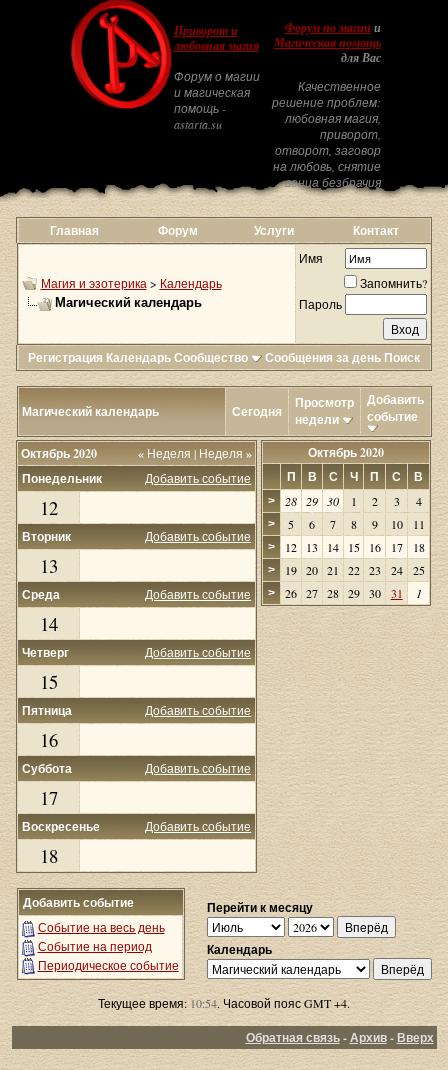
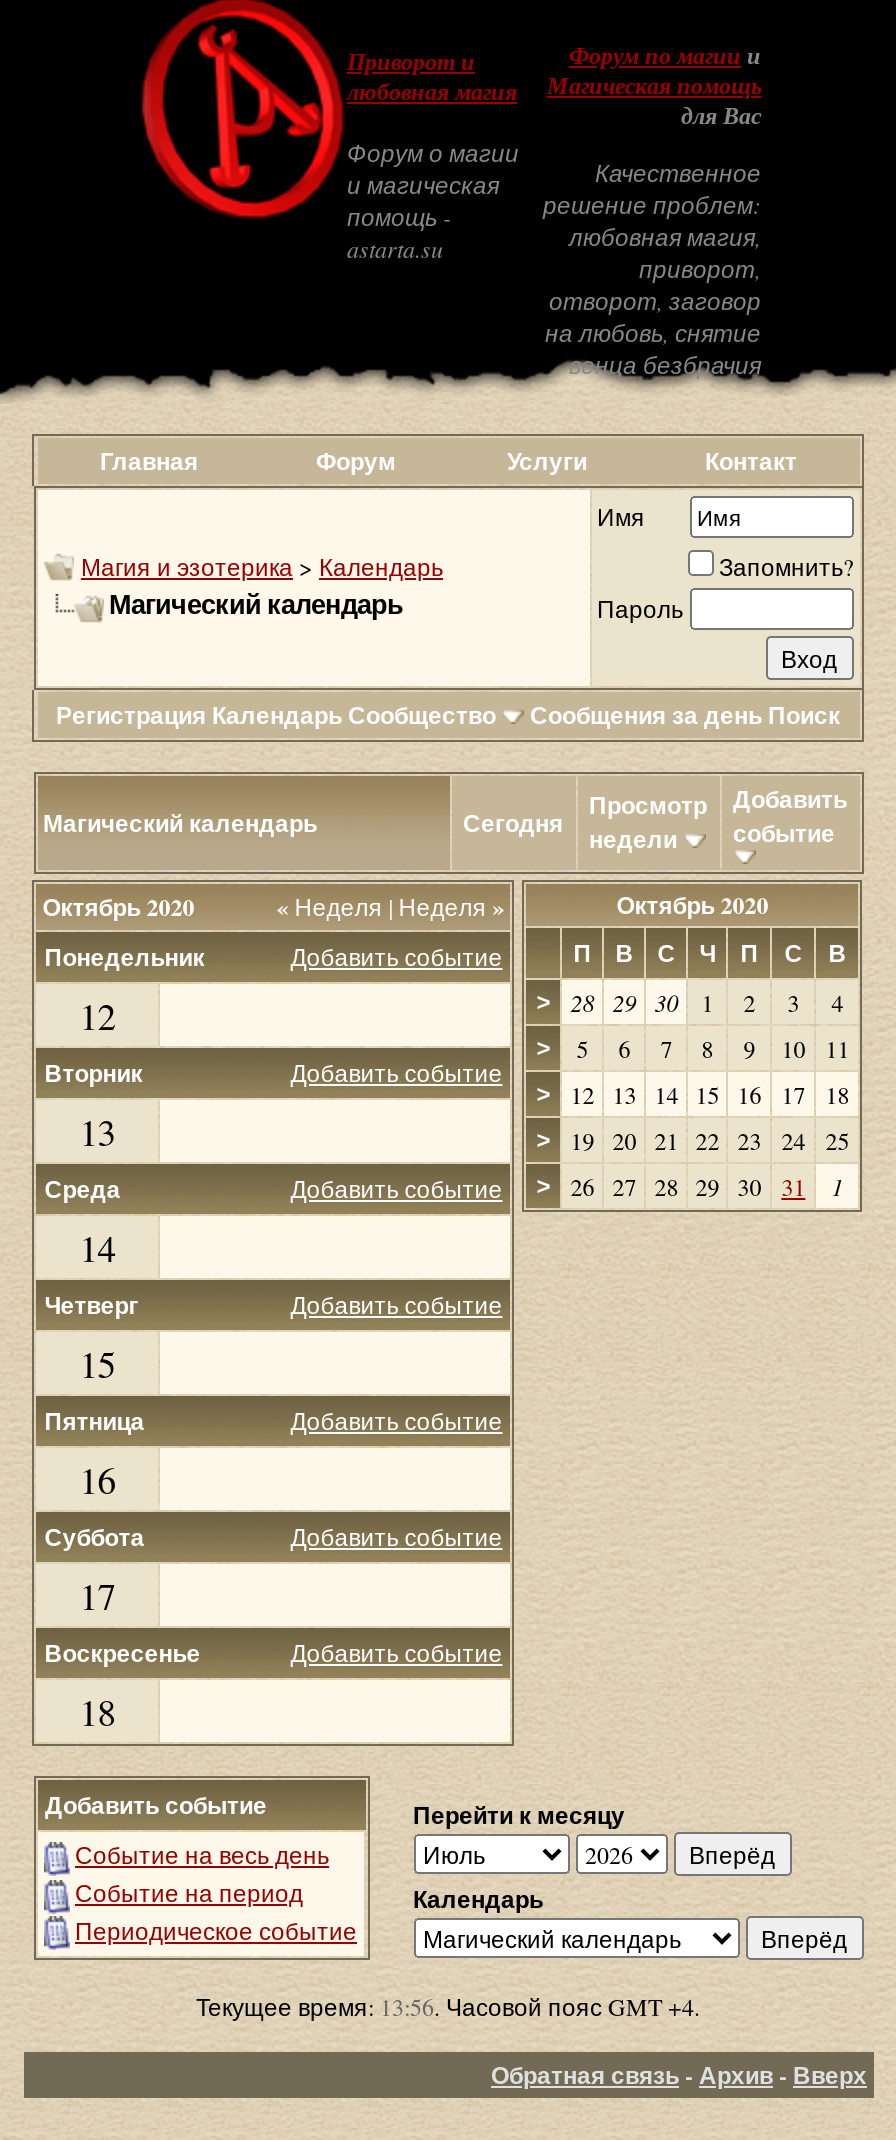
[98,995,350,1011] Текущее время: 10:54. Часовой пояс GMT +4. -> [196,1990,700,2022] Текущее время: 13:56. Часовой пояс GMT +4.

